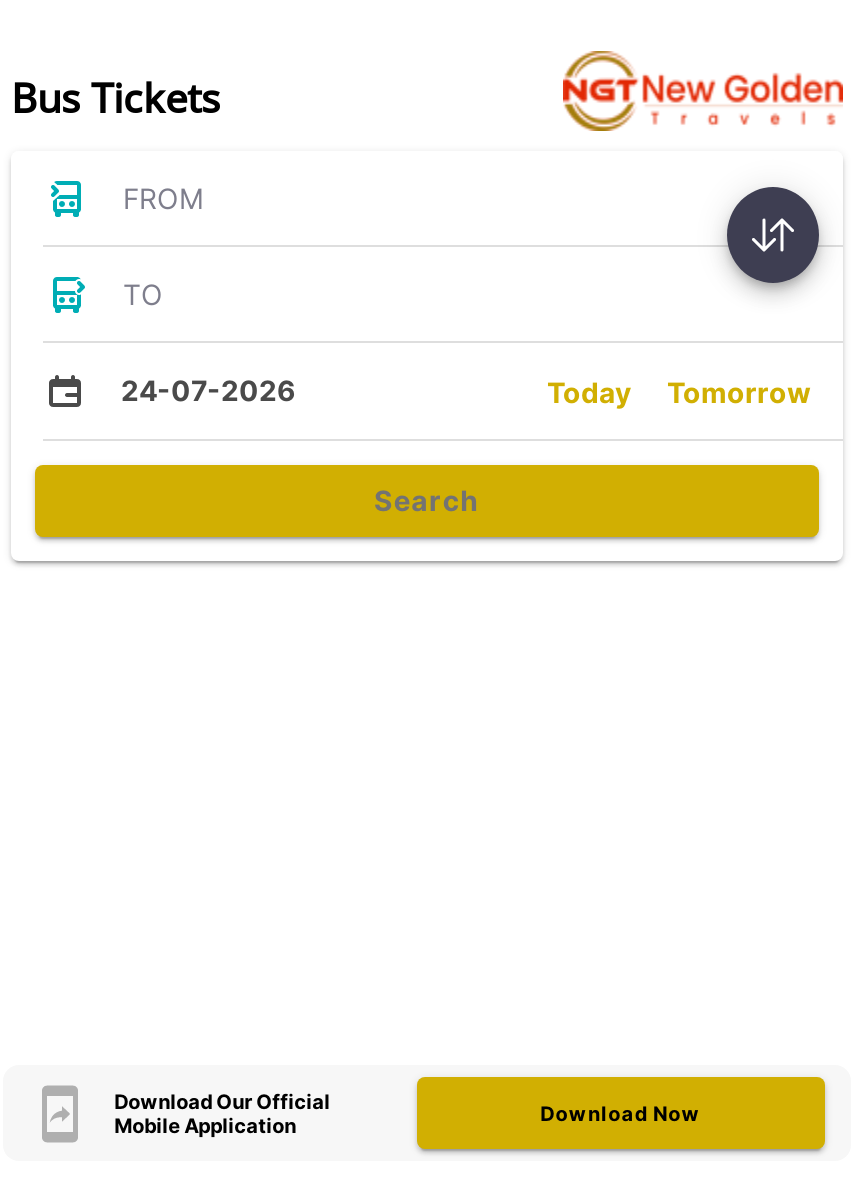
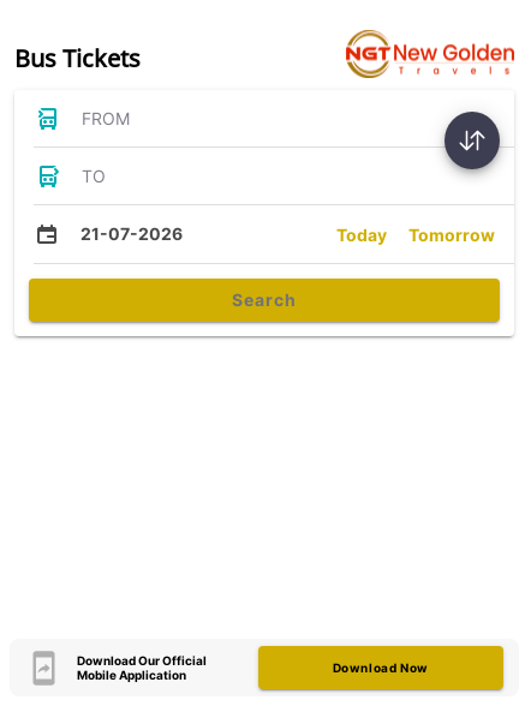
[121,373,295,407] 24-07-2026 -> [80,223,183,244] 21-07-2026

